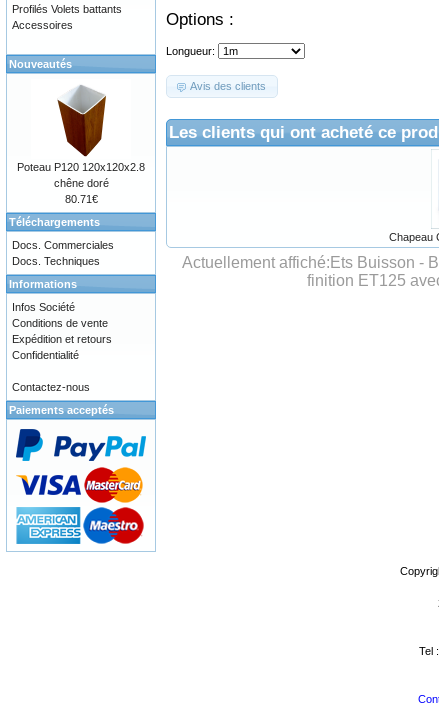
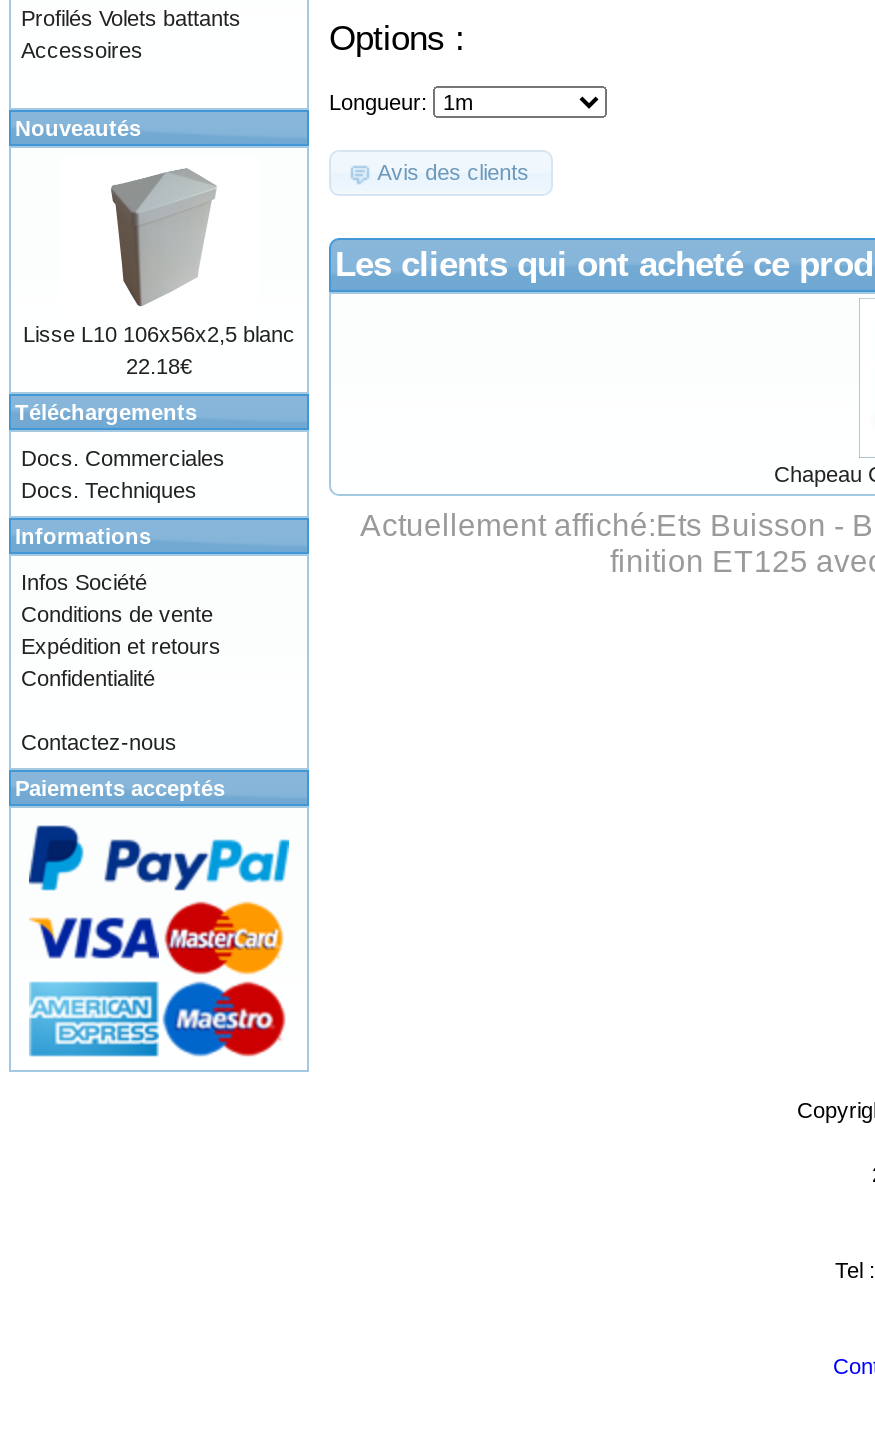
[17,85,145,205] [image] | Poteau P120 120x120x2.8 | chêne doré | 80.71€ -> [23,168,295,378] [image] | Lisse L10 106x56x2,5 blanc | 22.18€

